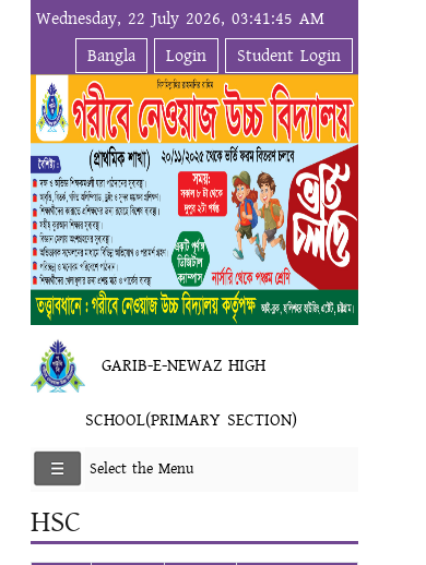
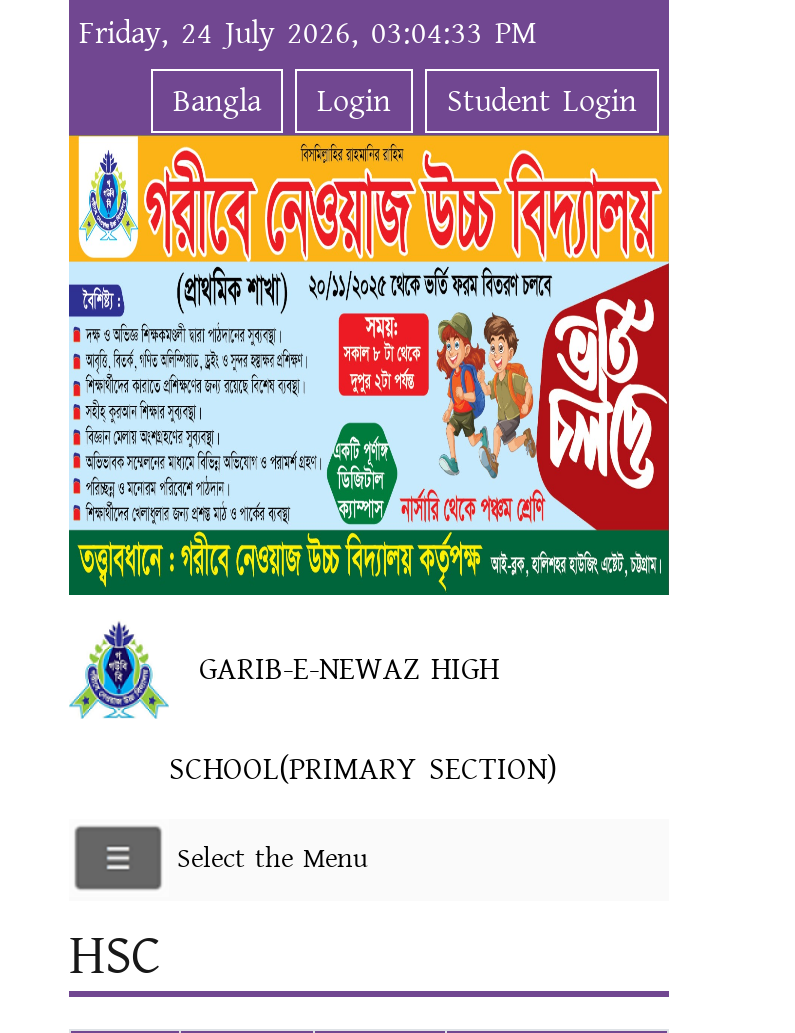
[36,5,324,32] Wednesday, 22 July 2026, 03:41:45 AM -> [79,9,537,57] Friday, 24 July 2026, 03:04:33 PM

